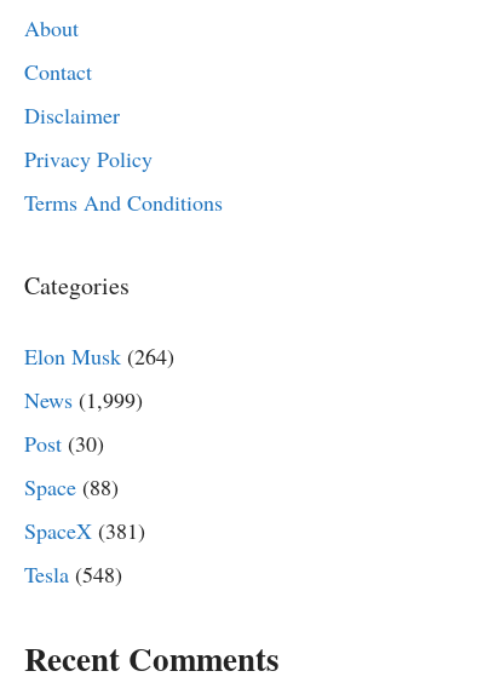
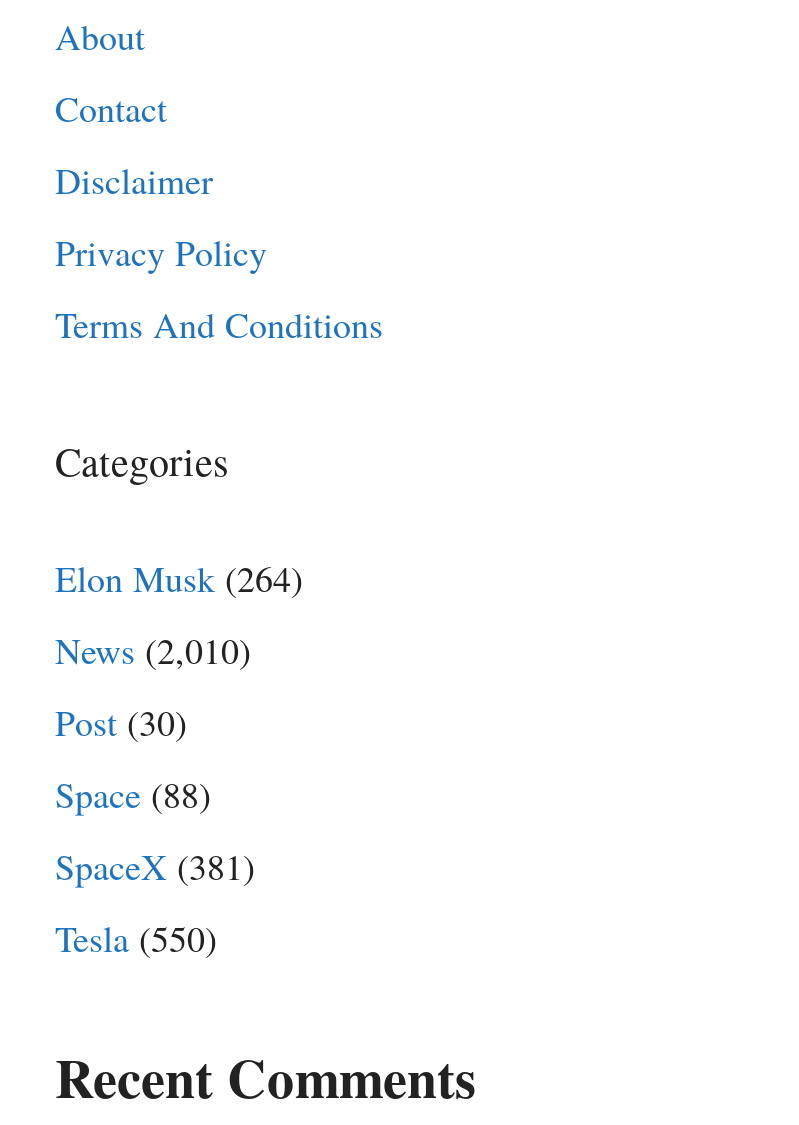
[24,385,143,414] News (1,999) -> [55,626,251,674] News (2,010)
[24,560,122,589] Tesla (548) -> [55,914,217,962] Tesla (550)

